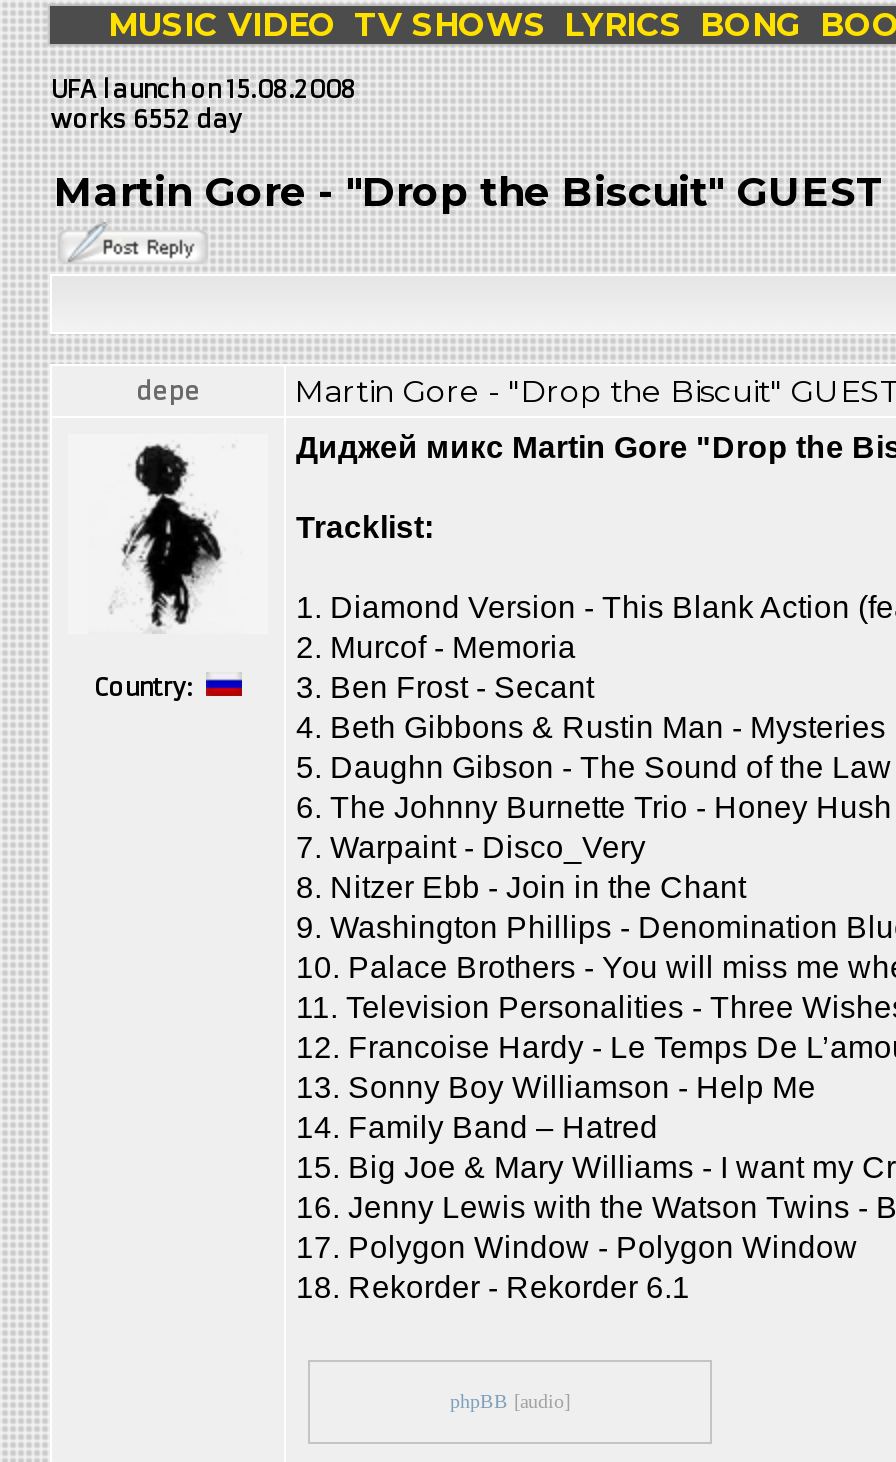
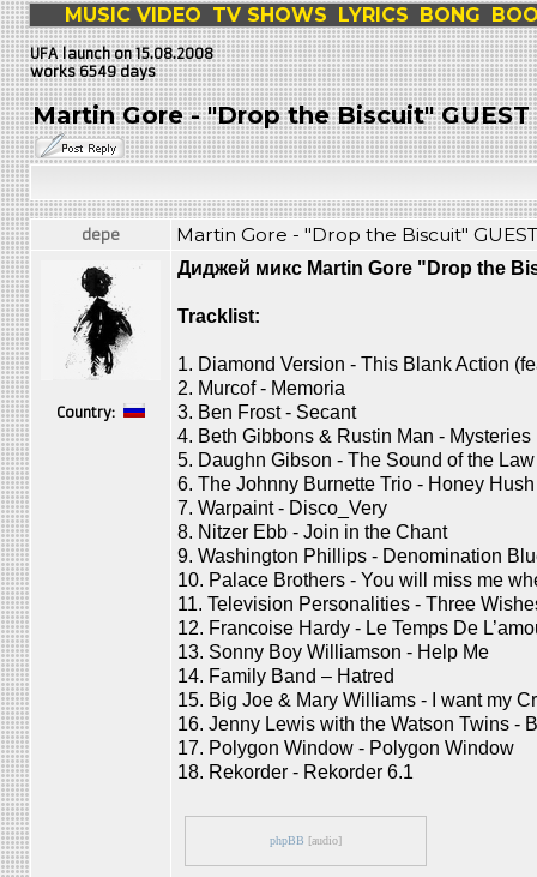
[50,104,242,134] works 6552 day -> [30,62,156,80] works 6549 days

